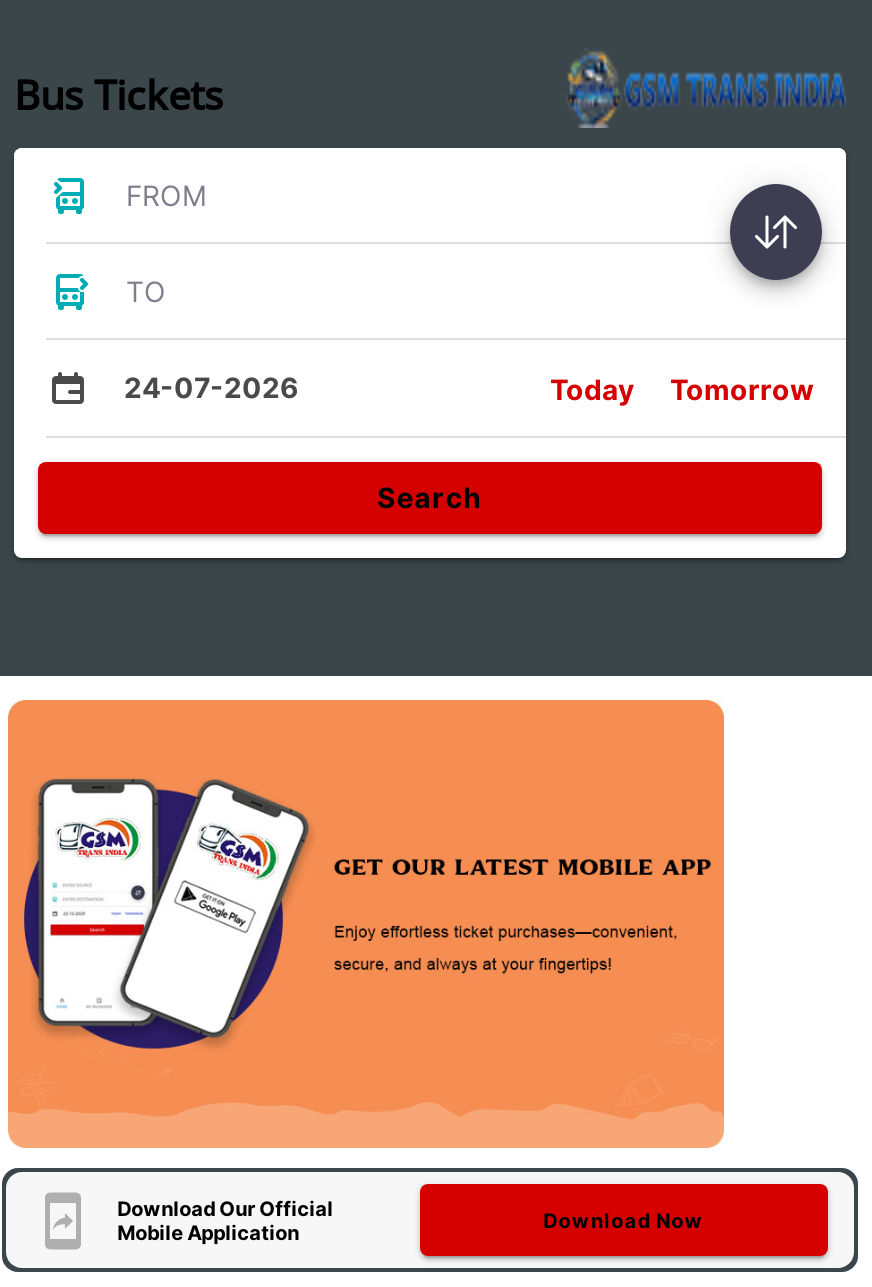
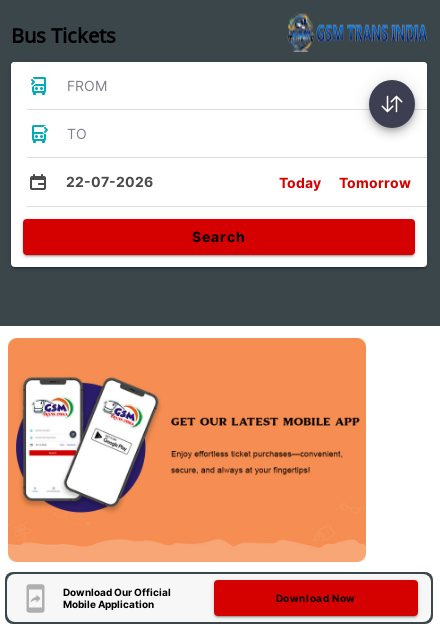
[124,370,298,404] 24-07-2026 -> [66,173,153,190] 22-07-2026

